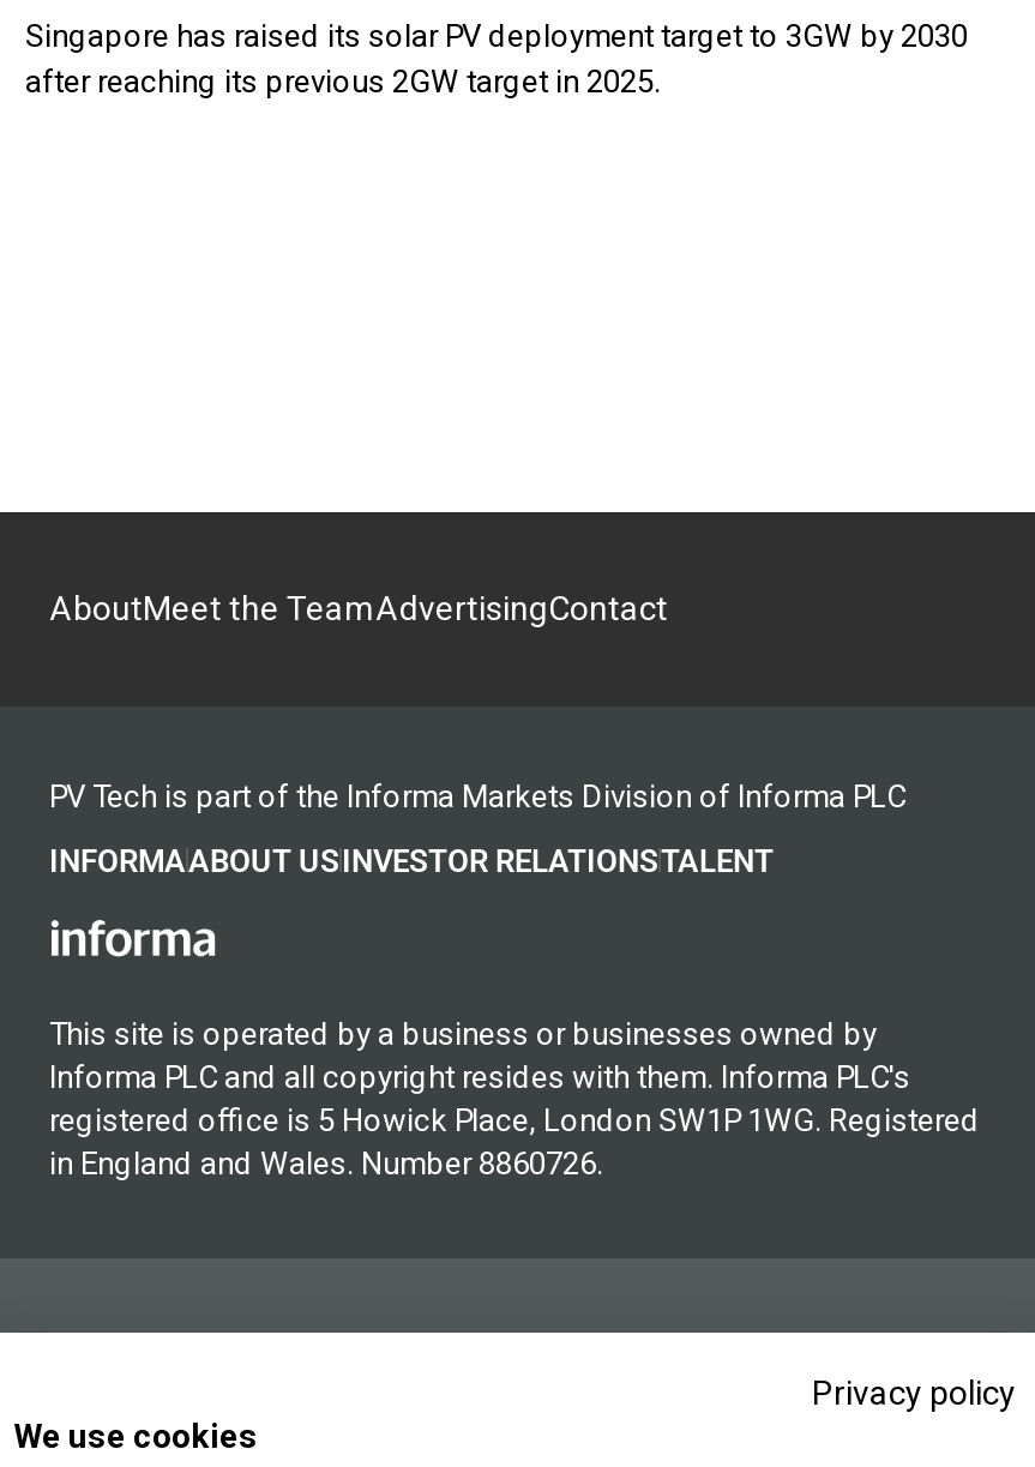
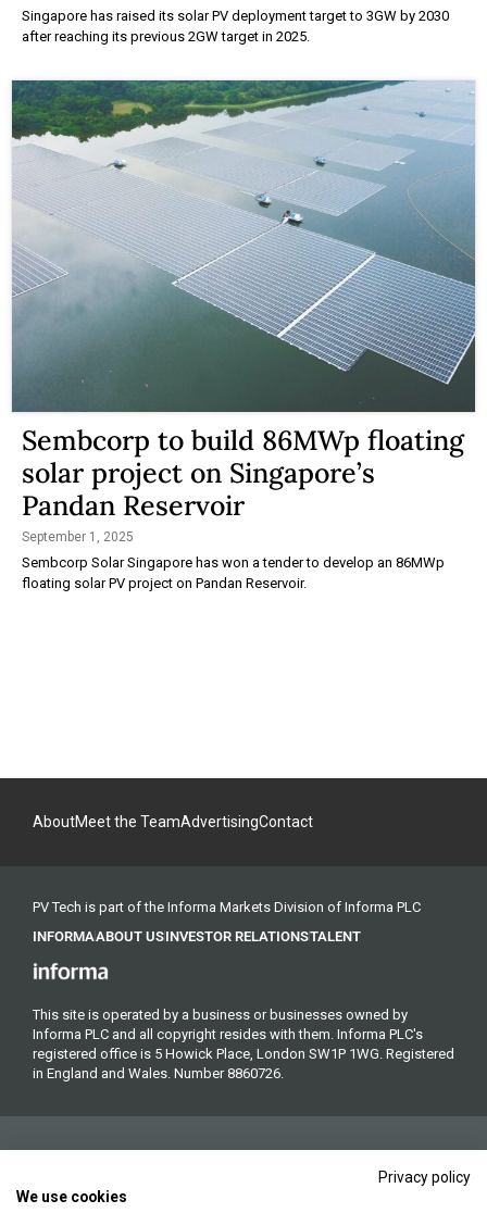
none -> [11,79,476,591] [image] | Sembcorp to build 86MWp floating | solar project on Singapore’s | Pandan Reservoir | September 1, 2025 | Sembcorp Solar Singapore has won a tender to develop an 86MWp | floating solar PV project on Pandan Reservoir.

